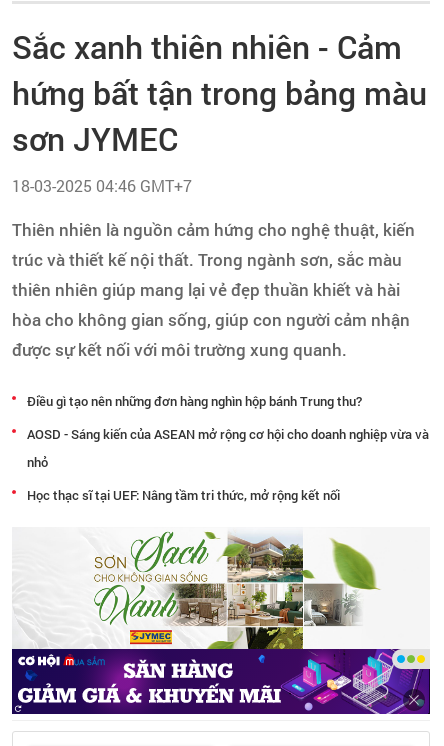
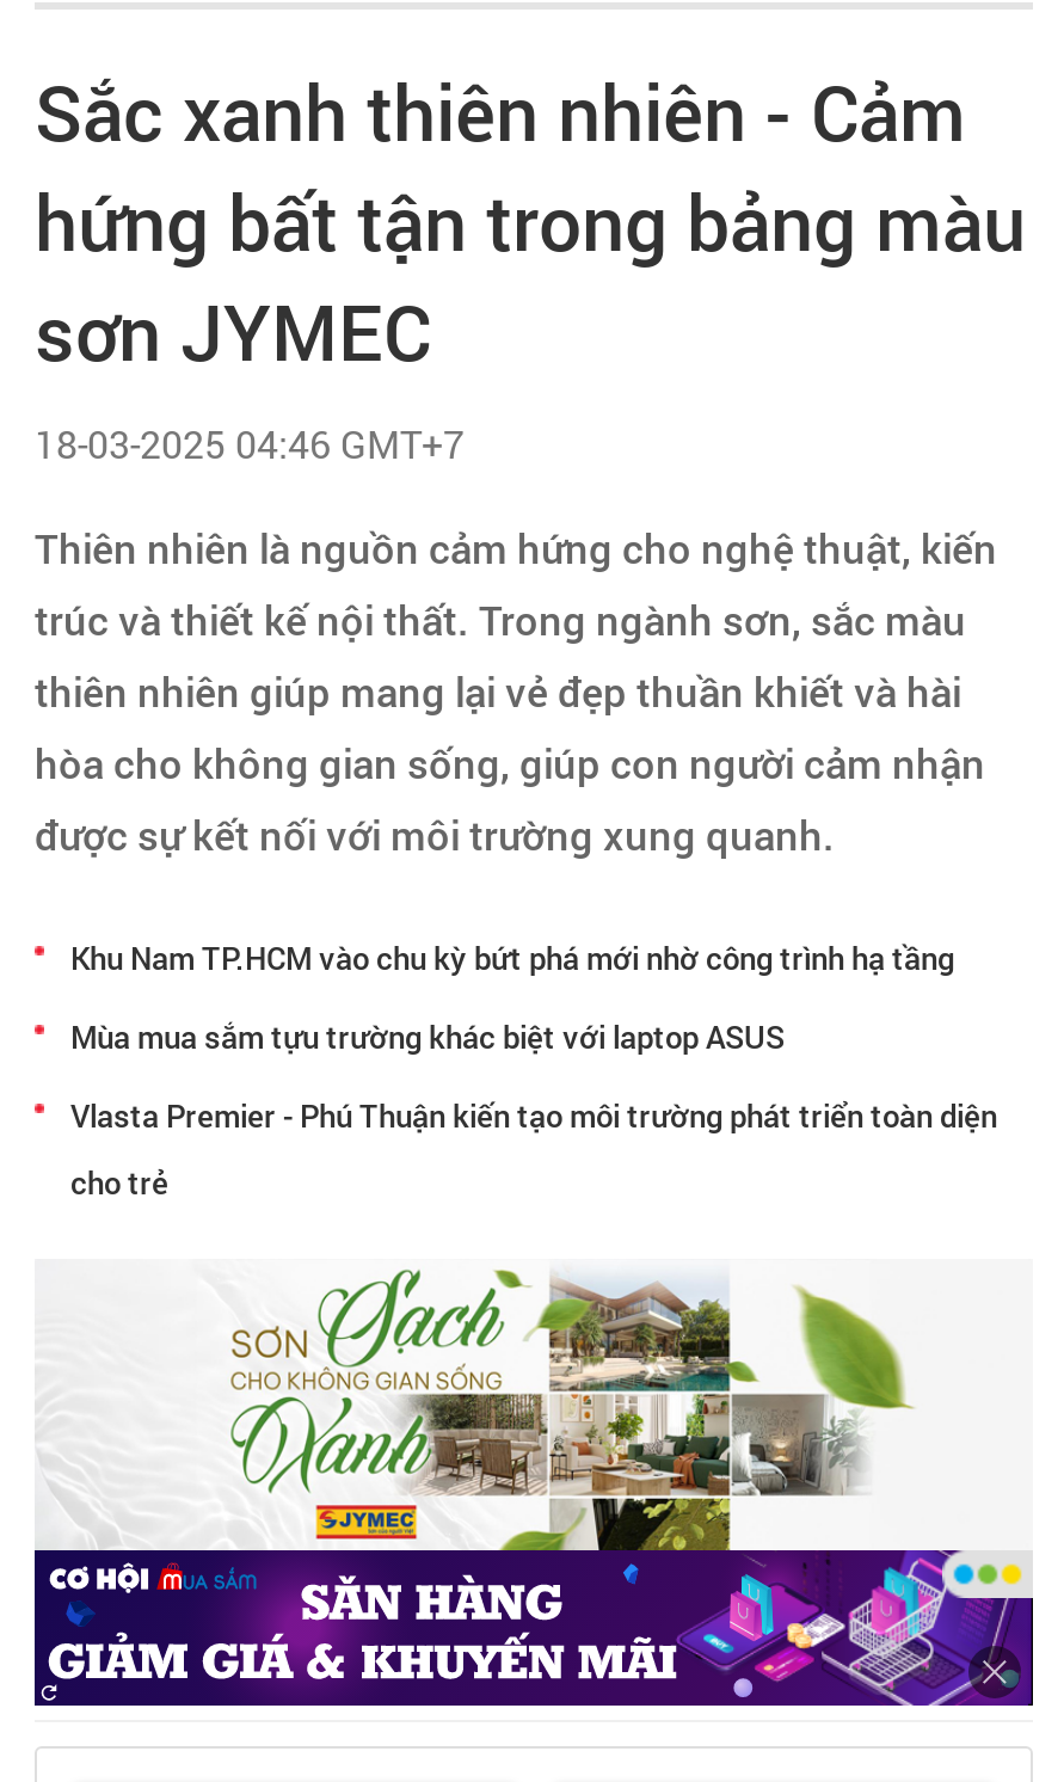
[27,392,362,410] Điều gì tạo nên những đơn hàng nghìn hộp bánh Trung thu? -> [70,936,954,979] Khu Nam TP.HCM vào chu kỳ bứt phá mới nhờ công trình hạ tầng
[27,425,429,443] AOSD - Sáng kiến của ASEAN mở rộng cơ hội cho doanh nghiệp vừa và -> [70,1015,785,1058] Mùa mua sắm tựu trường khác biệt với laptop ASUS
[27,453,48,471] nhỏ -> [70,1094,997,1137] Vlasta Premier - Phú Thuận kiến tạo môi trường phát triển toàn diện
[27,486,340,504] Học thạc sĩ tại UEF: Nâng tầm tri thức, mở rộng kết nối -> [70,1161,168,1204] cho trẻ

